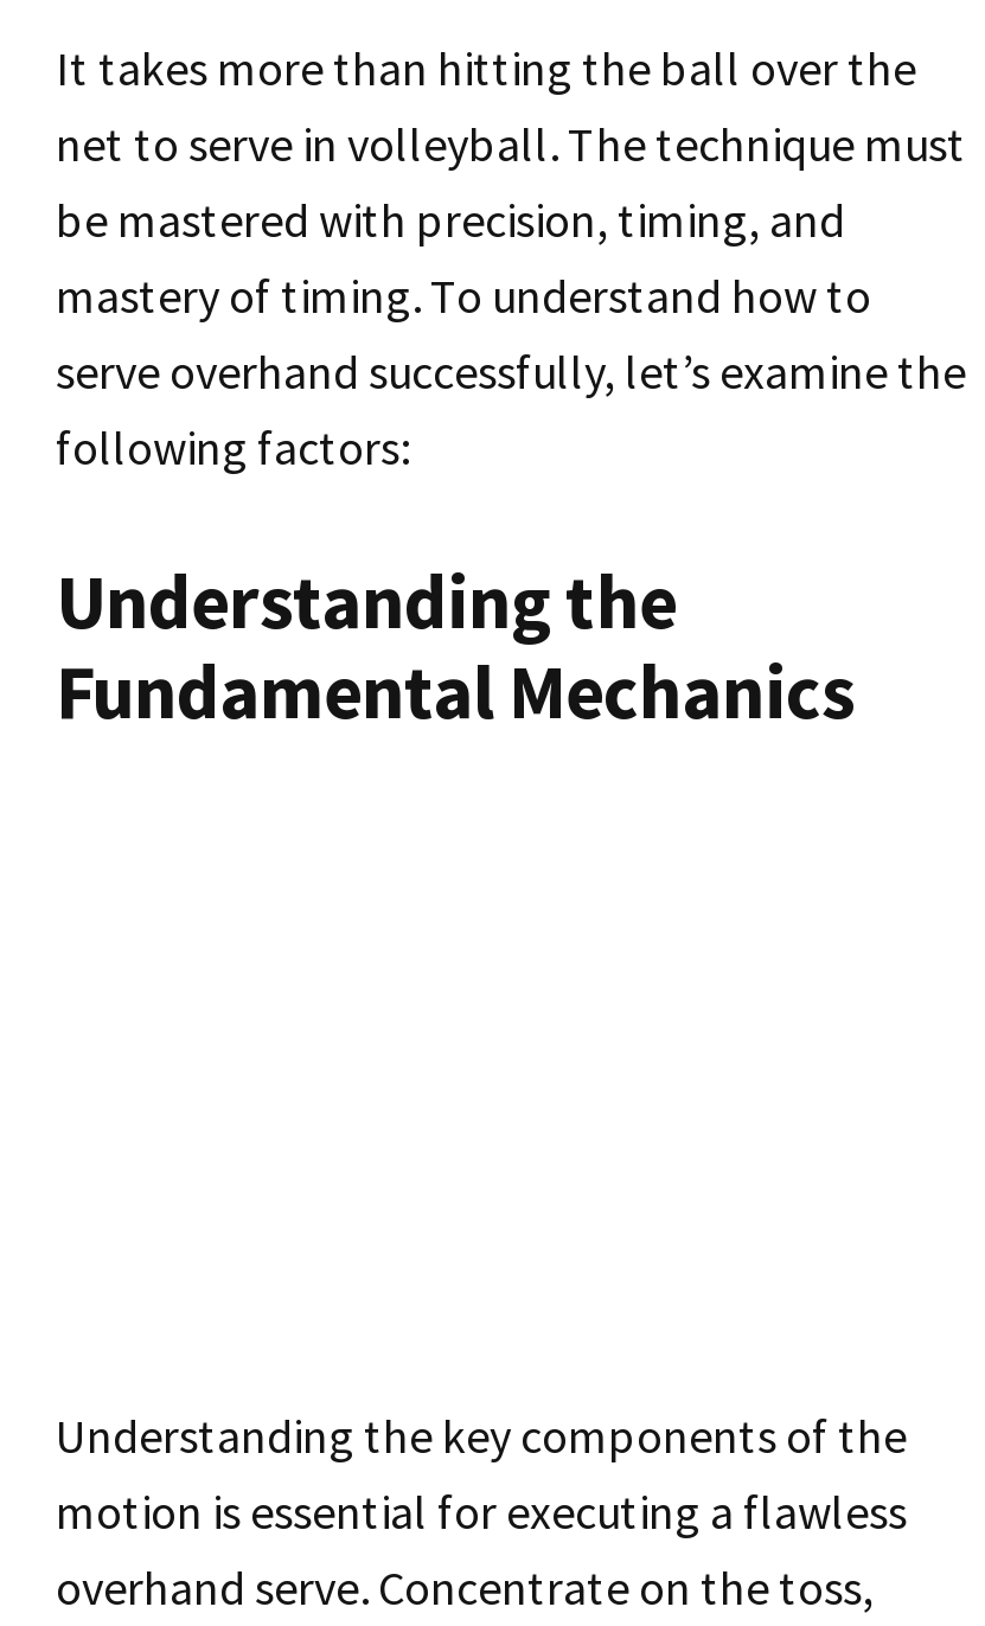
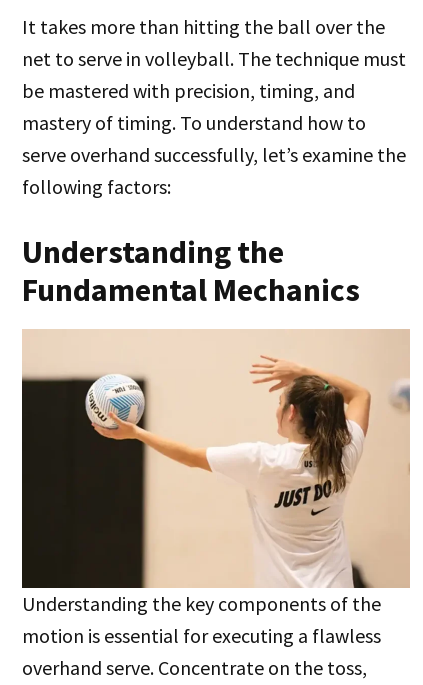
none -> [21,329,411,589] [image]

